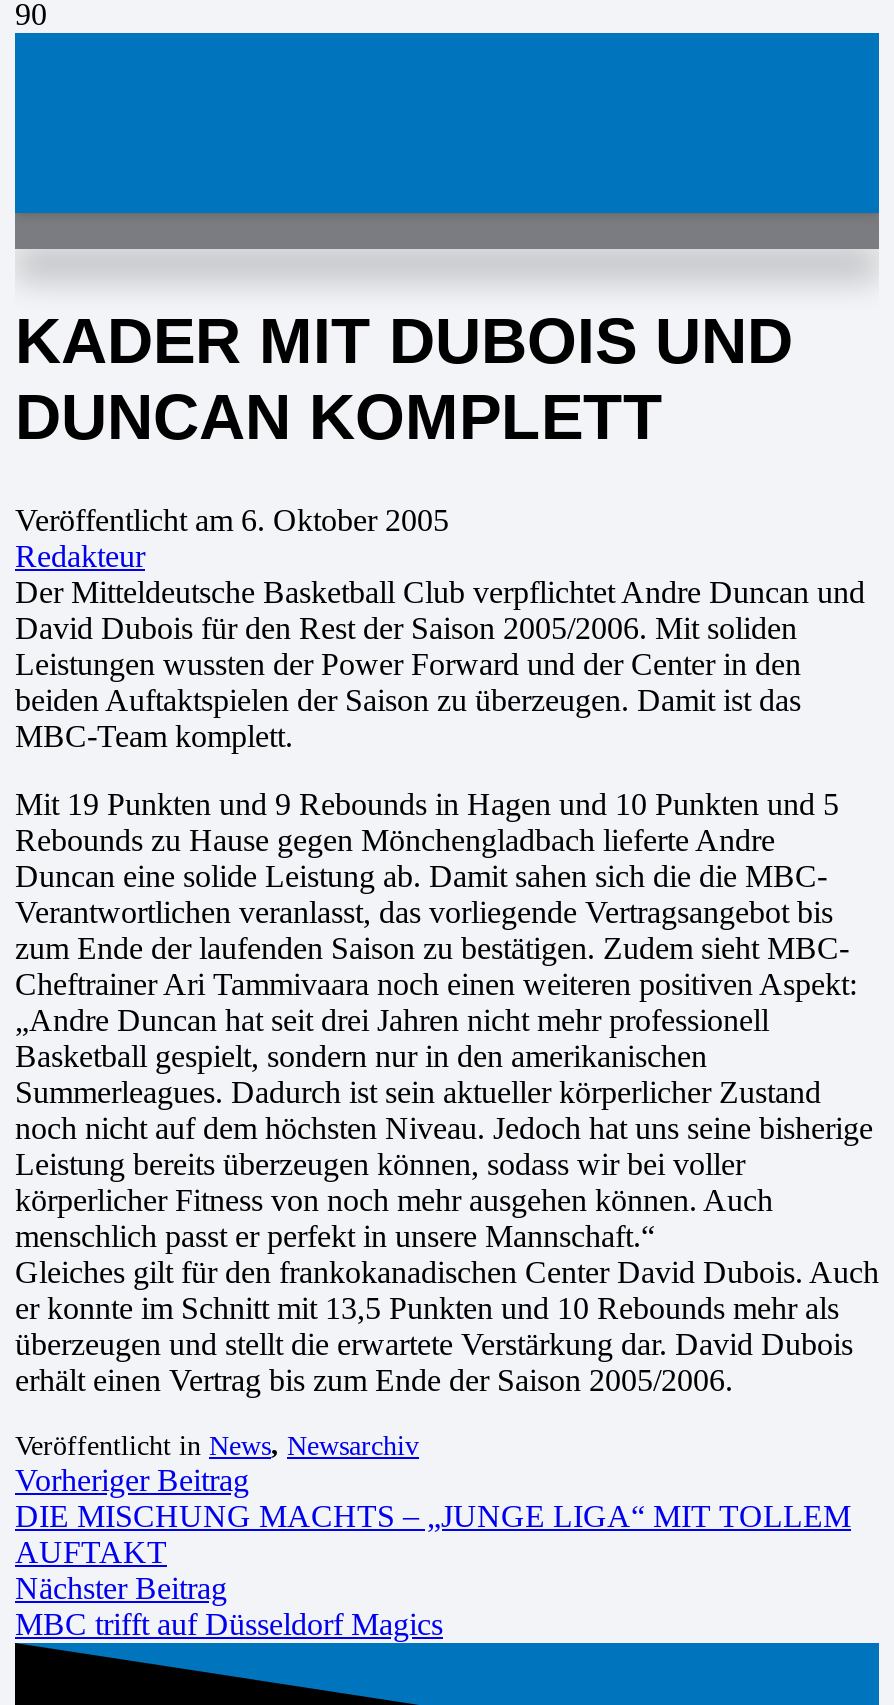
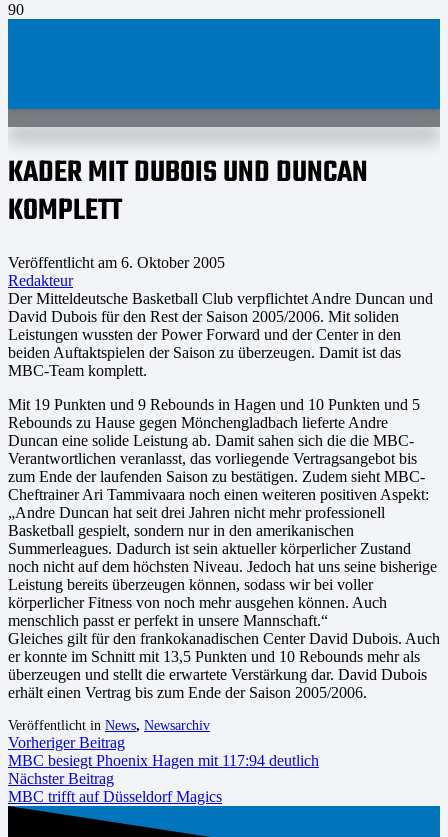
[15,1498,851,1568] DIE MISCHUNG MACHTS – „JUNGE LIGA“ MIT TOLLEM | AUFTAKT -> [8,751,319,768] MBC besiegt Phoenix Hagen mit 117:94 deutlich

